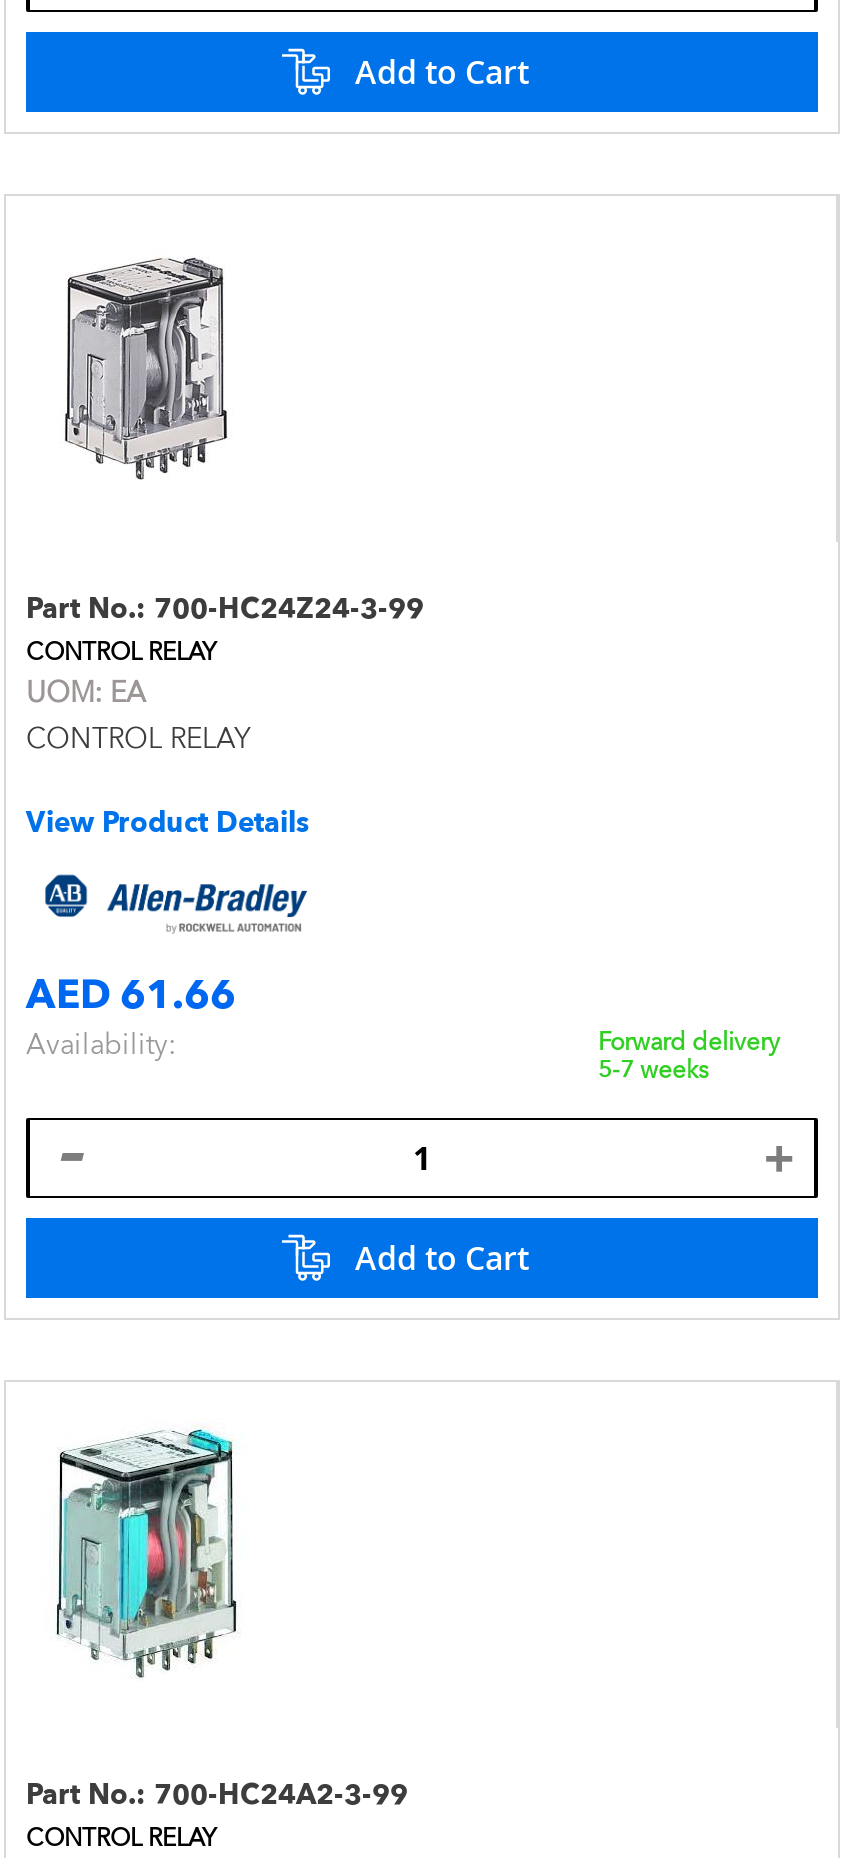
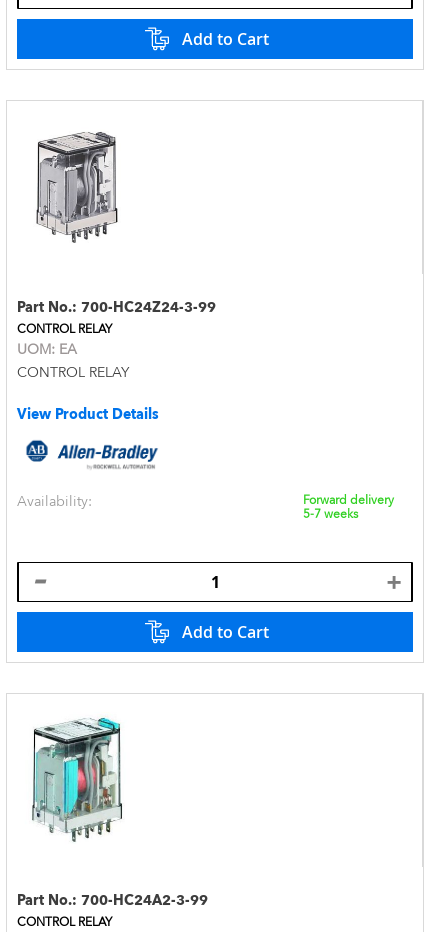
[26,969,236,1017] AED 61.66 -> none
moved [26,1027,780,1083] -> [17,493,394,521]: Availability: | Forward delivery | 5-7 weeks

